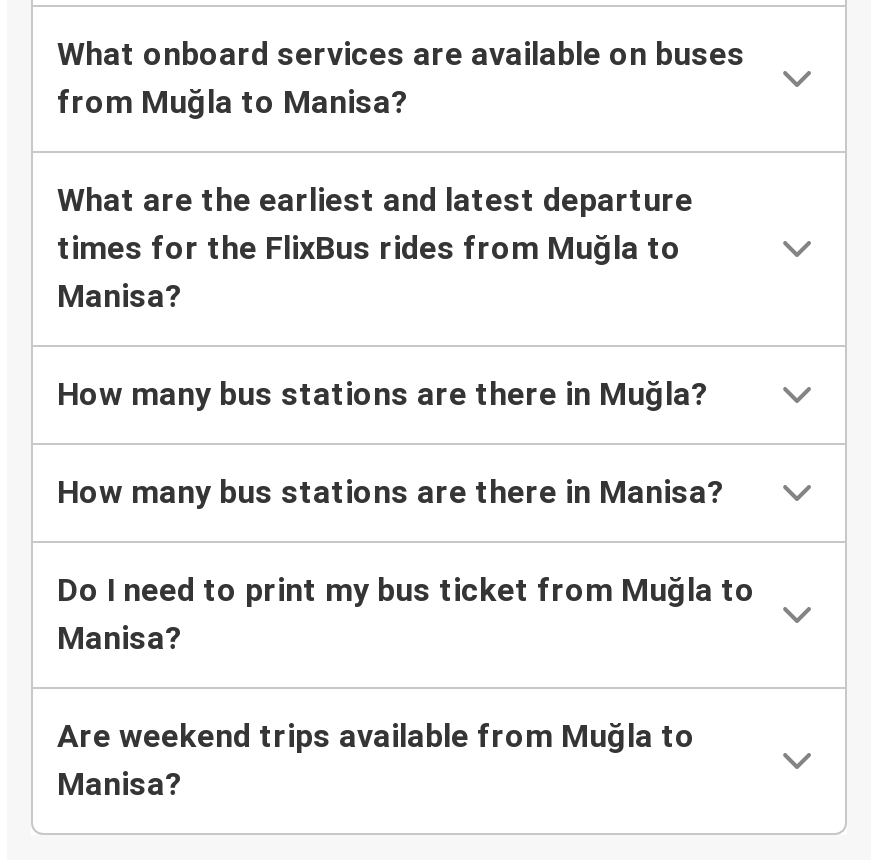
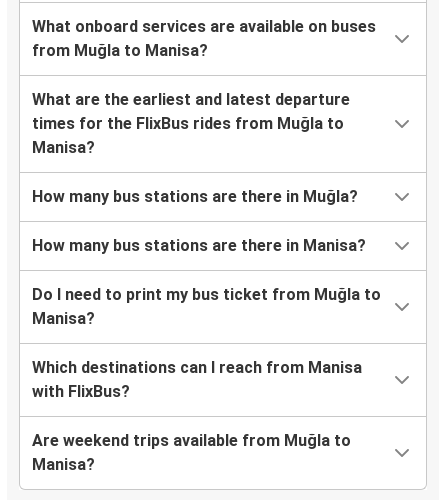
none -> [32,358,362,401] Which destinations can I reach from Manisa | with FlixBus?

